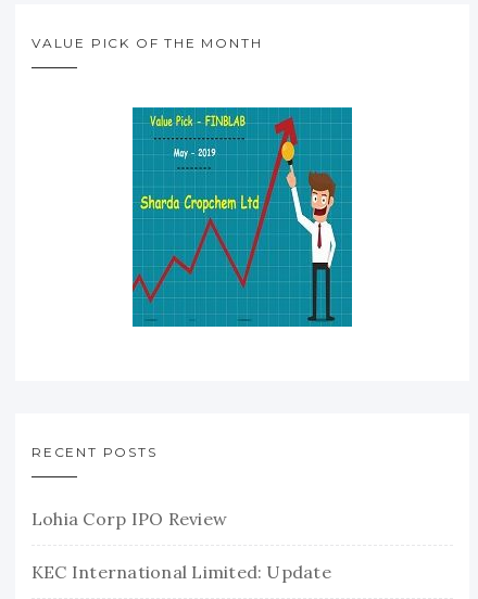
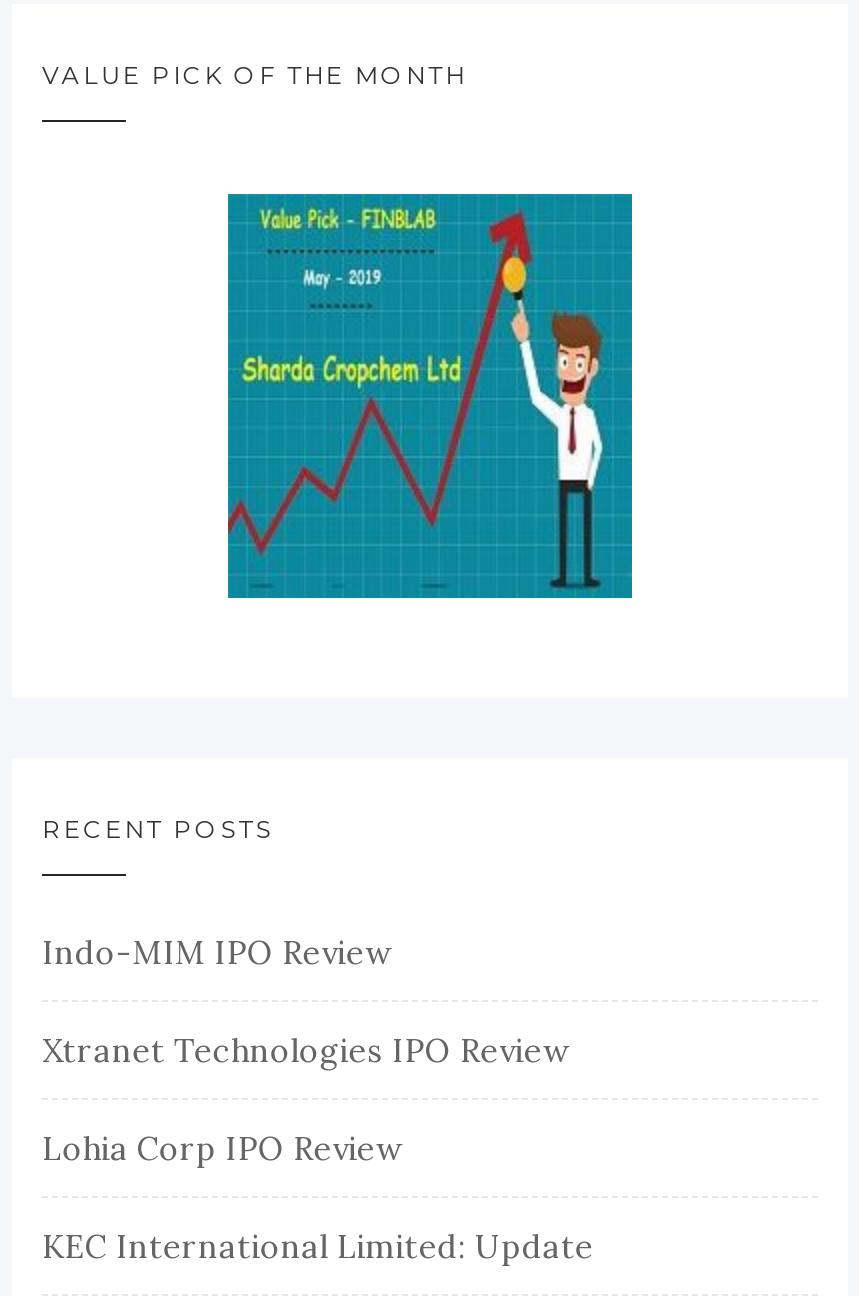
none -> [42,932,569,1070] Indo-MIM IPO Review | Xtranet Technologies IPO Review

